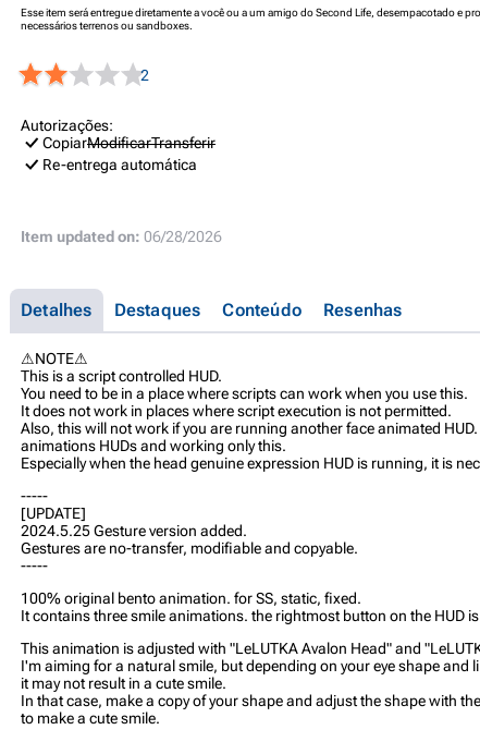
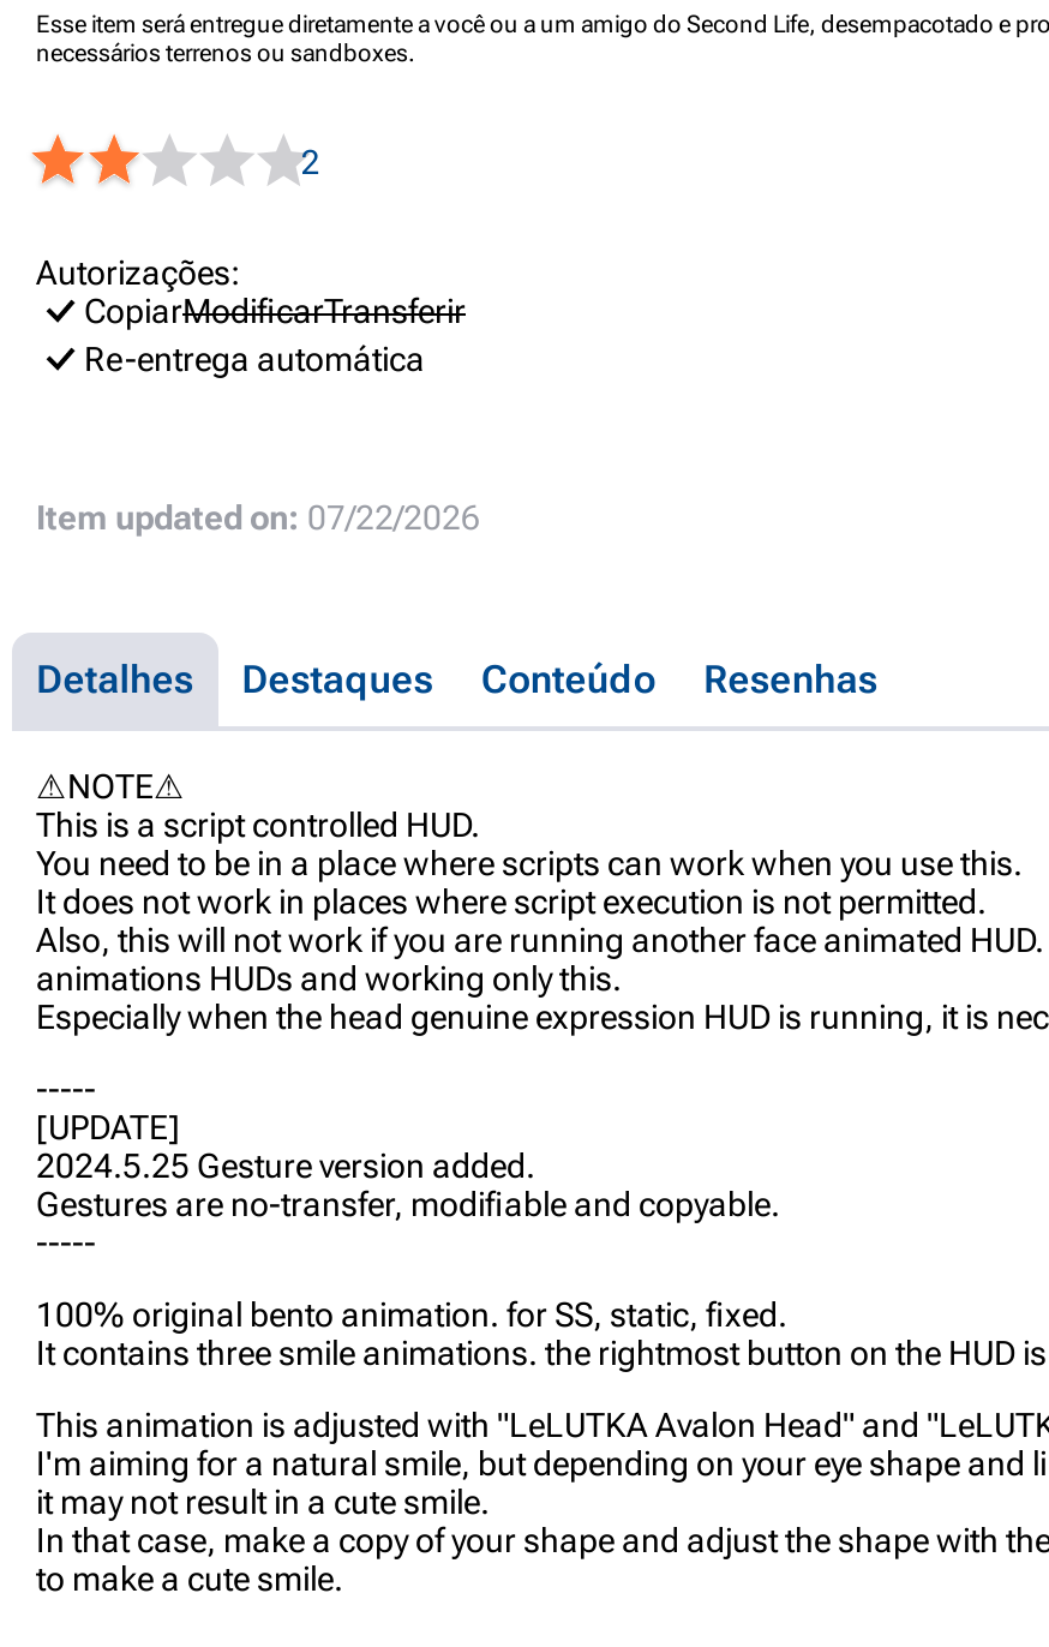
[21,227,222,245] Item updated on: 06/28/2026 -> [36,497,480,536] Item updated on: 07/22/2026

